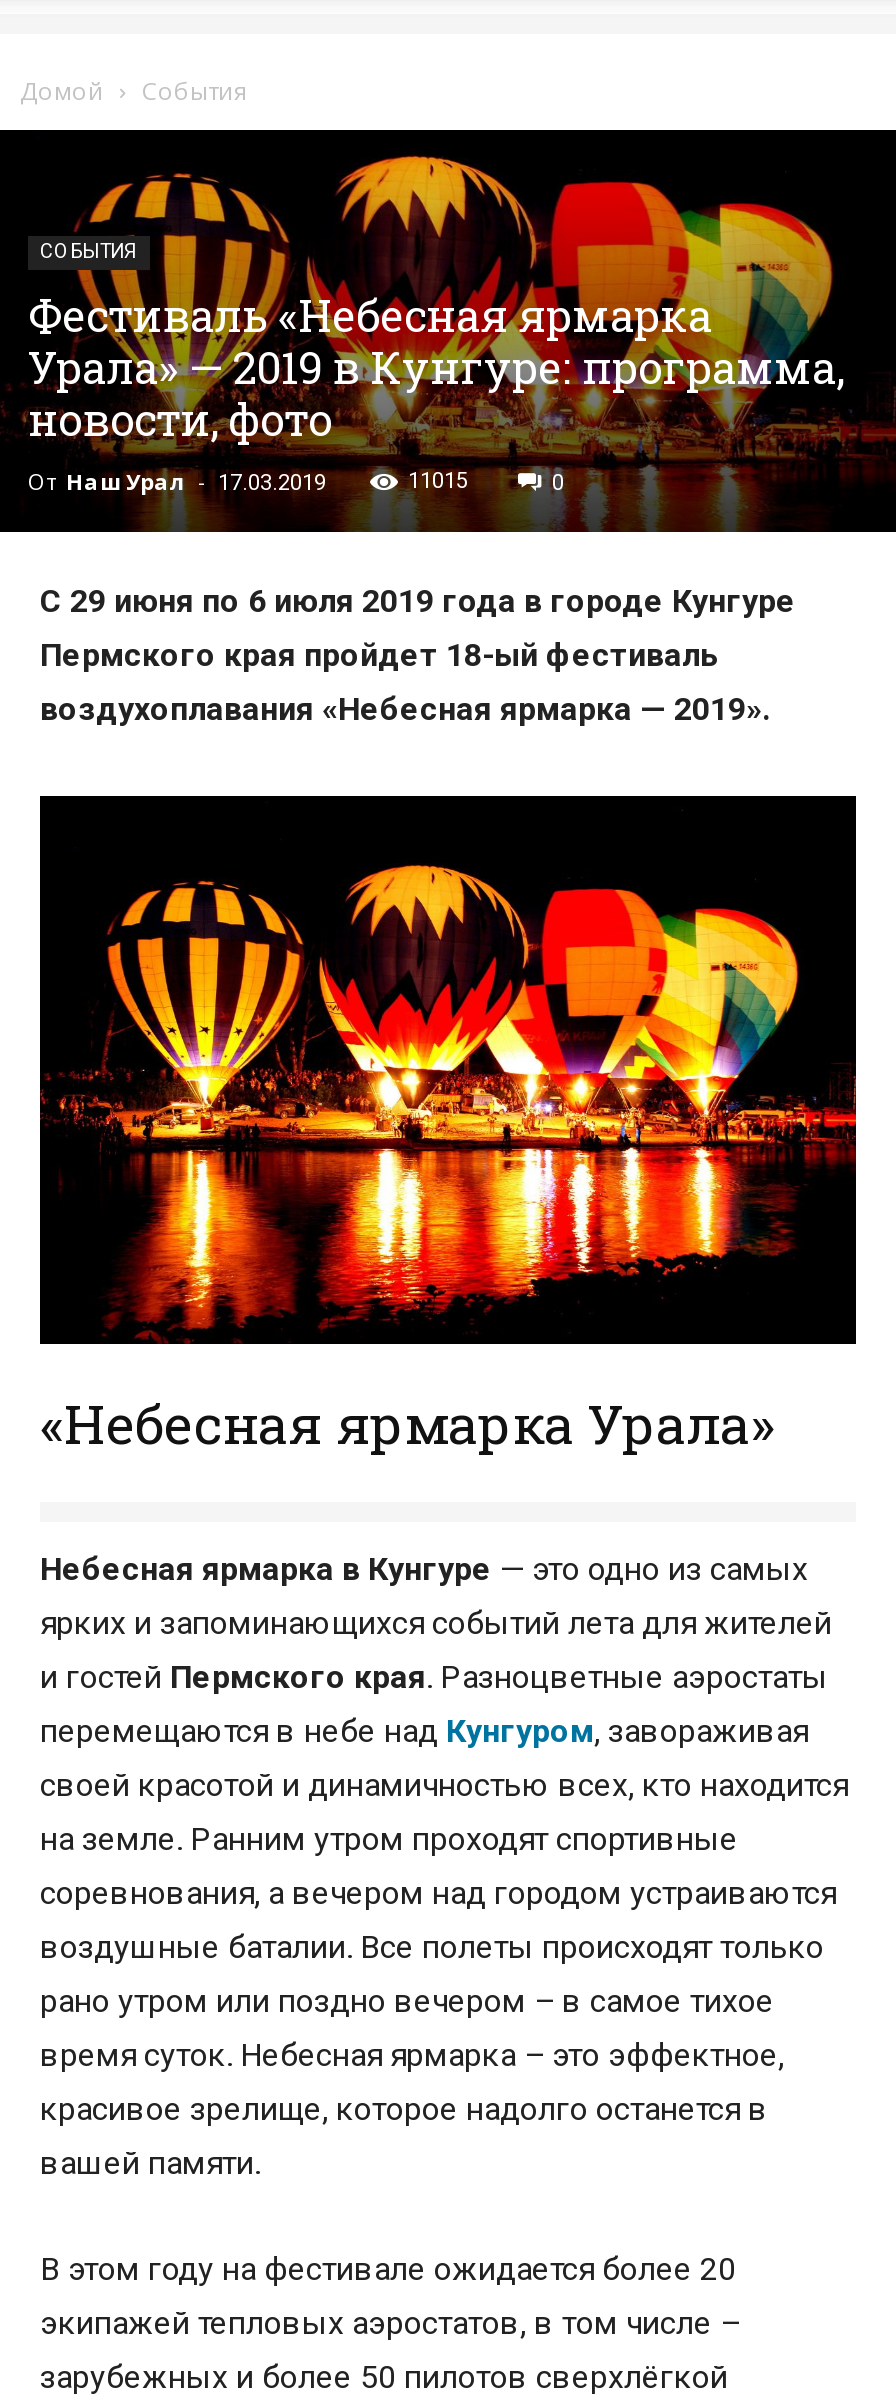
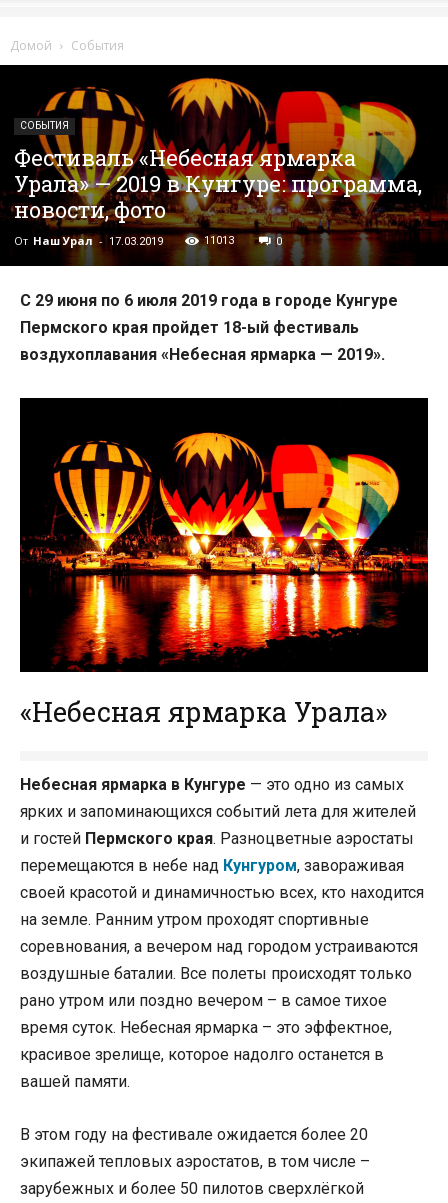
[408,469,468,495] 11015 -> [204,234,234,247] 11013

